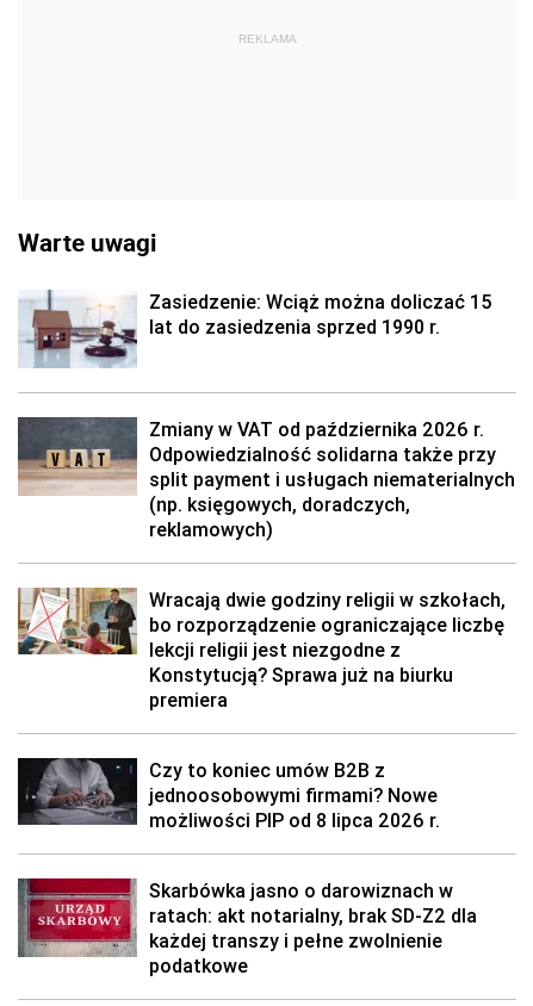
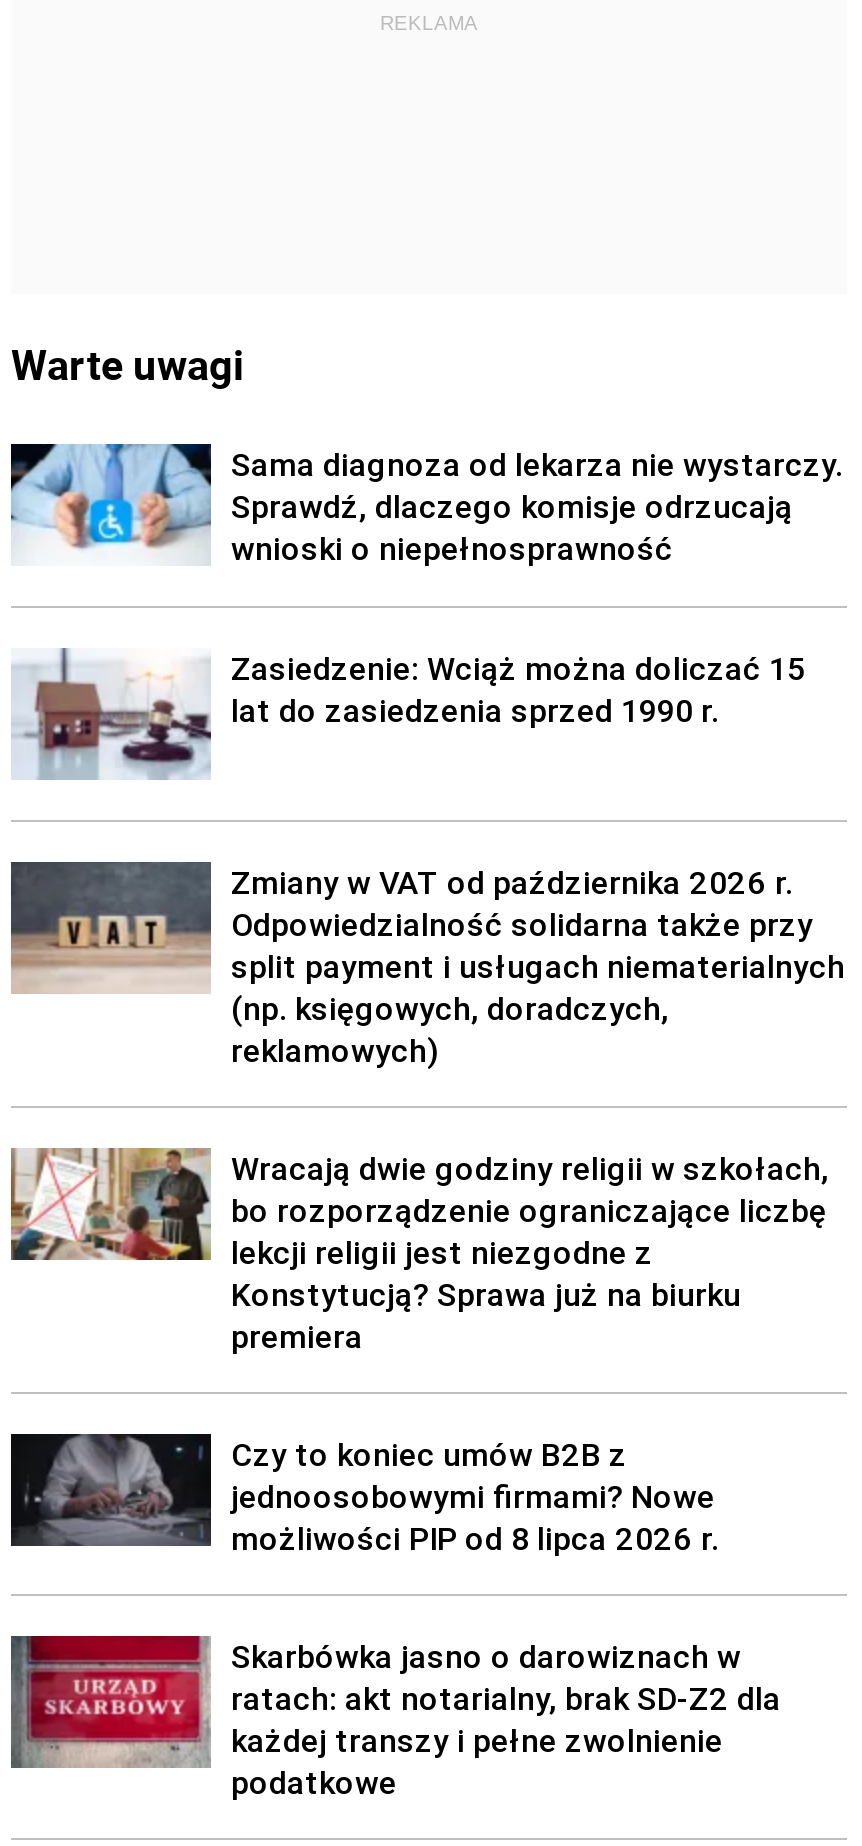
none -> [9,442,843,568] [image] | Sama diagnoza od lekarza nie wystarczy. | Sprawdź, dlaczego komisje odrzucają | wnioski o niepełnosprawność

